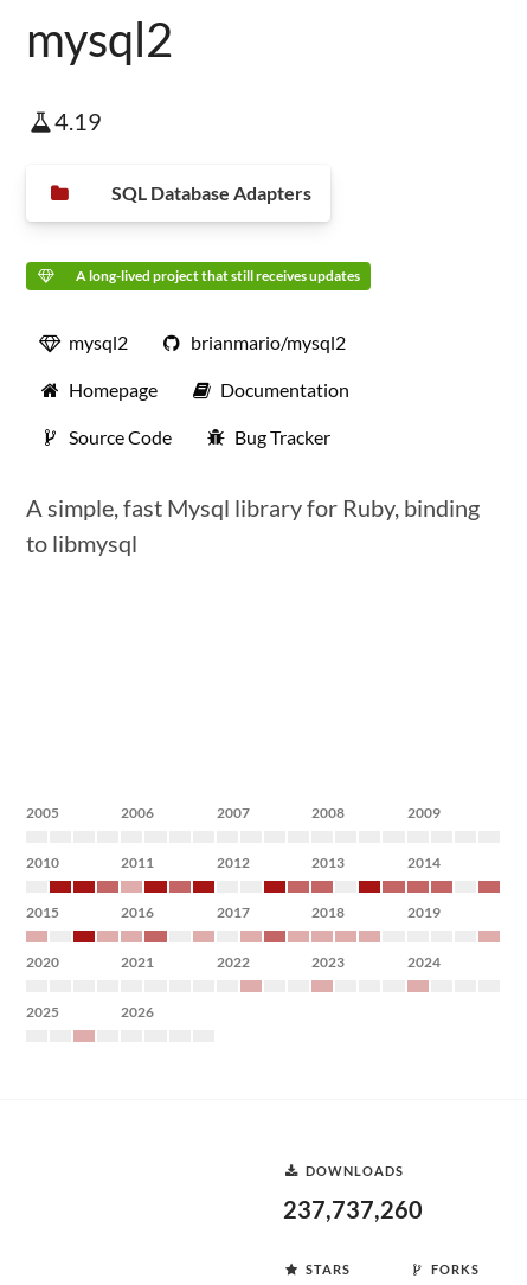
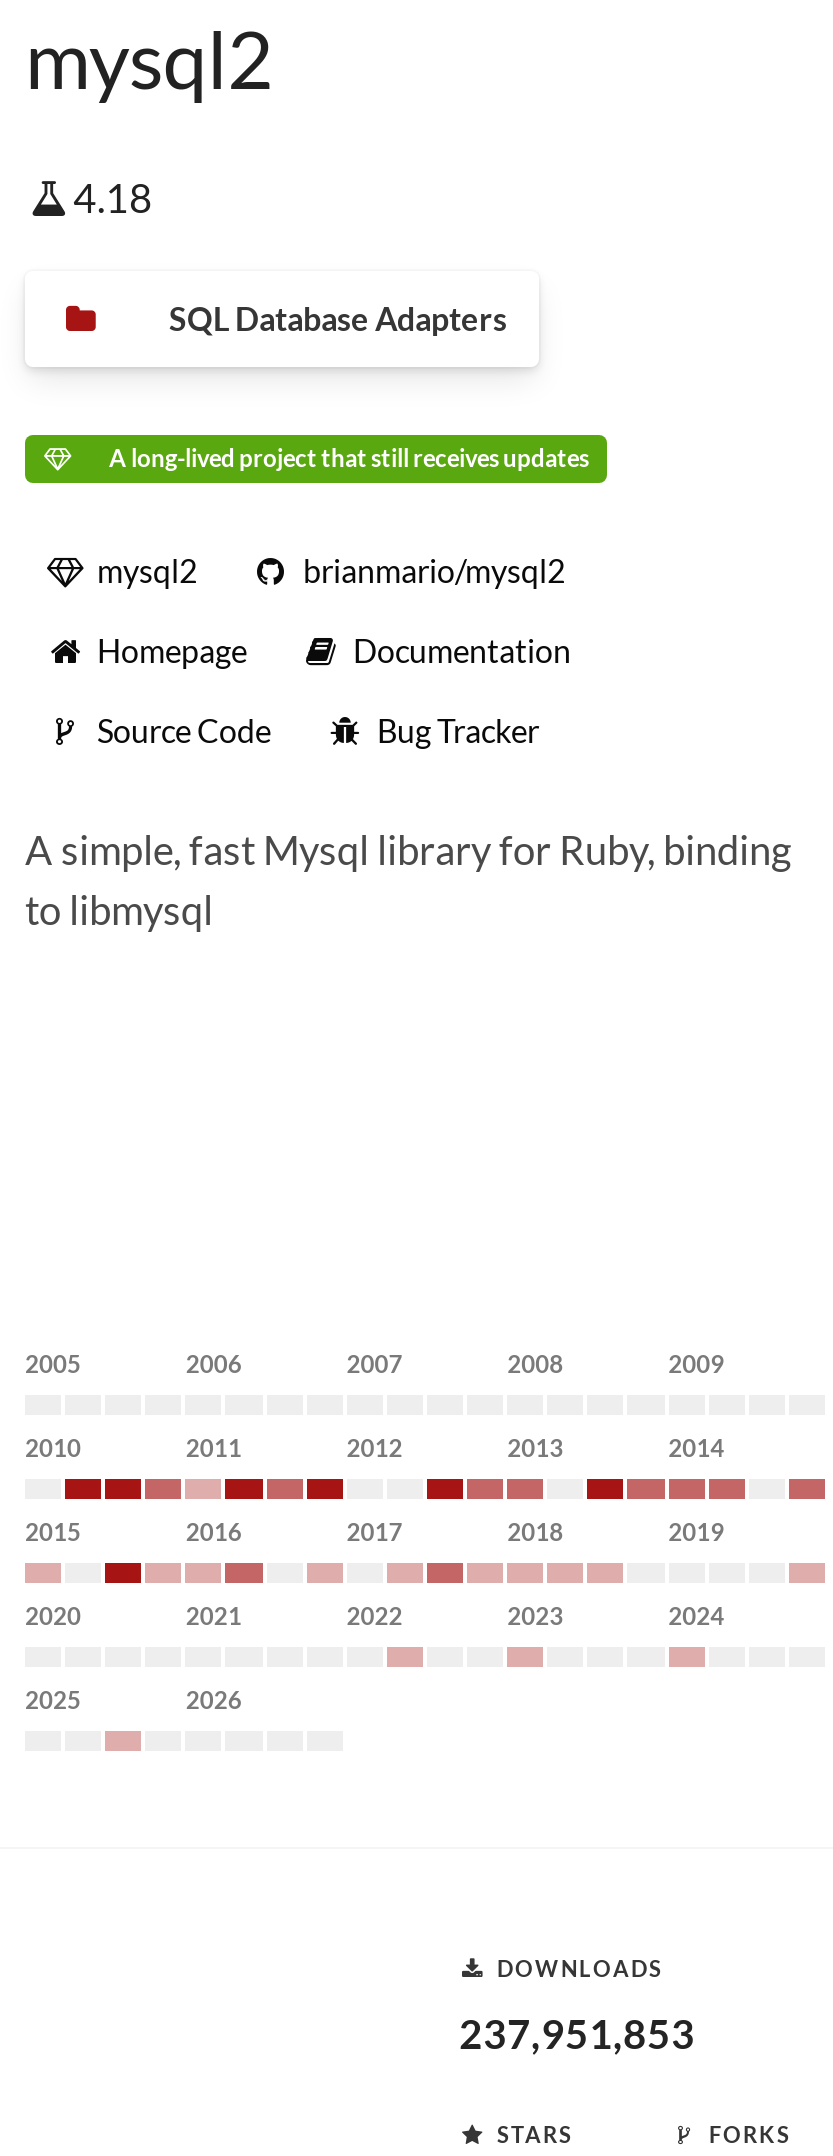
[54,107,102,135] 4.19 -> [73,173,153,221] 4.18
[283,1195,423,1223] 237,737,260 -> [459,2009,695,2057] 237,951,853

